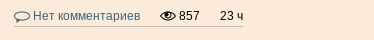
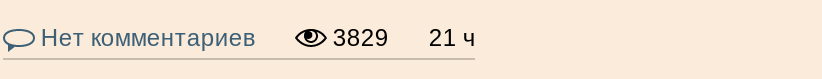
[176,9,243,23] 857 | 23 ч -> [327,24,475,52] 3829 | 21 ч

